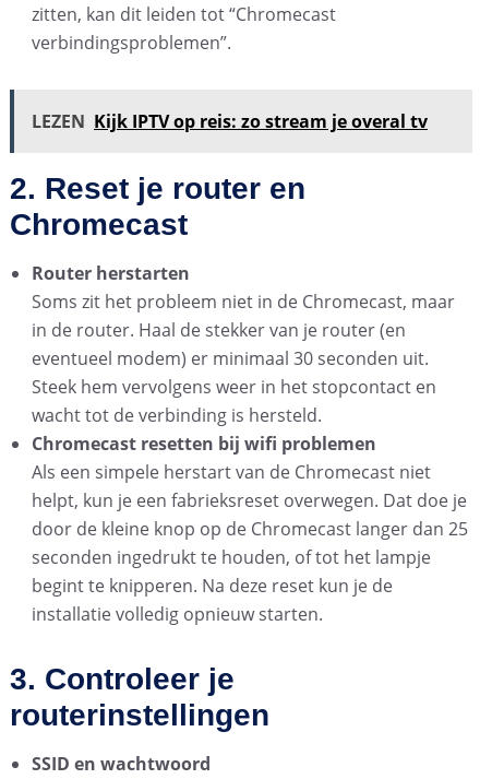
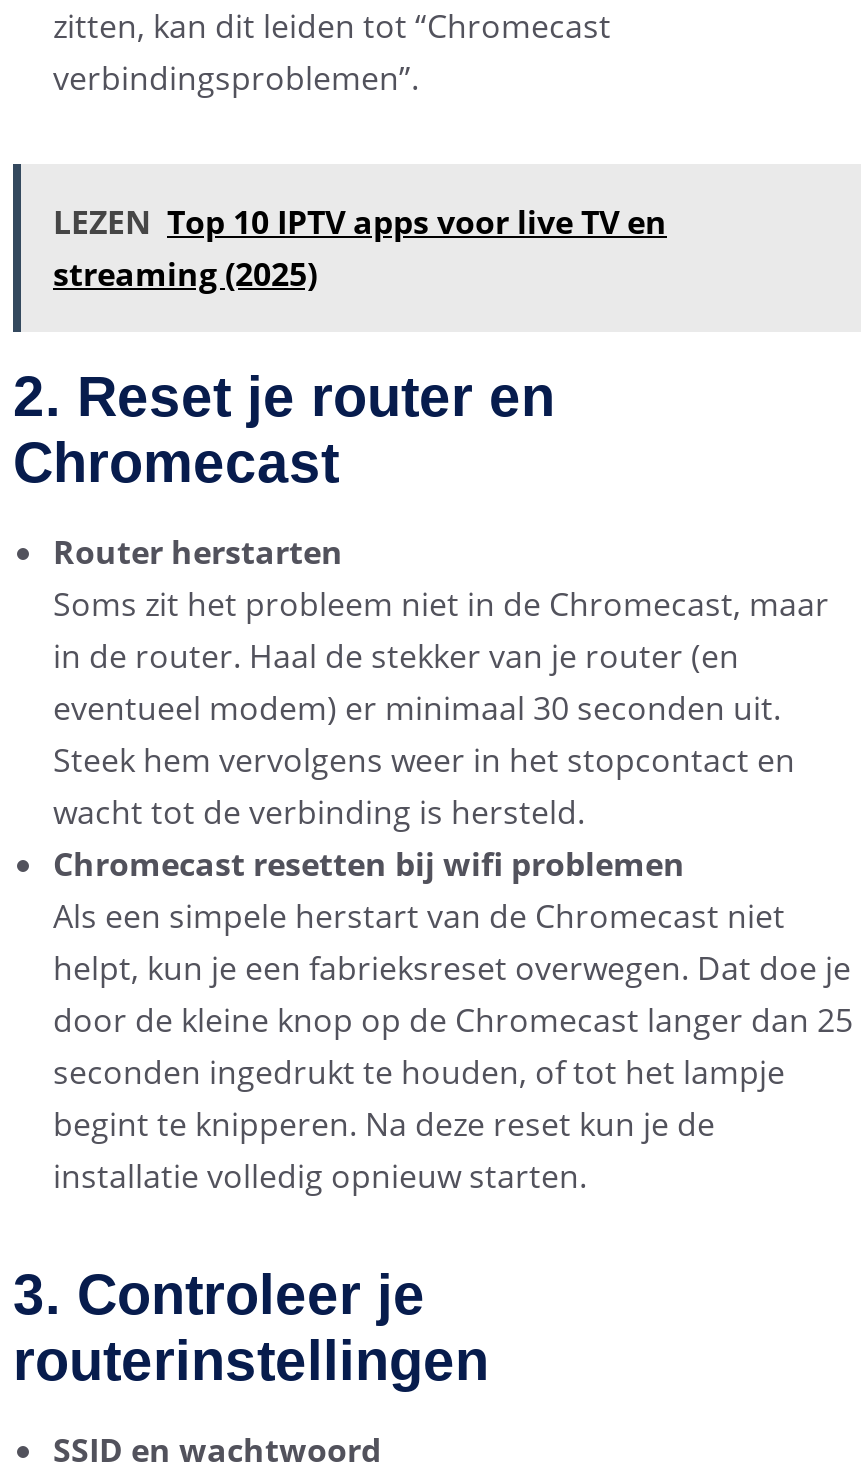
[32,109,428,133] LEZEN Kijk IPTV op reis: zo stream je overal tv -> [53,200,667,296] LEZEN Top 10 IPTV apps voor live TV en | streaming (2025)

